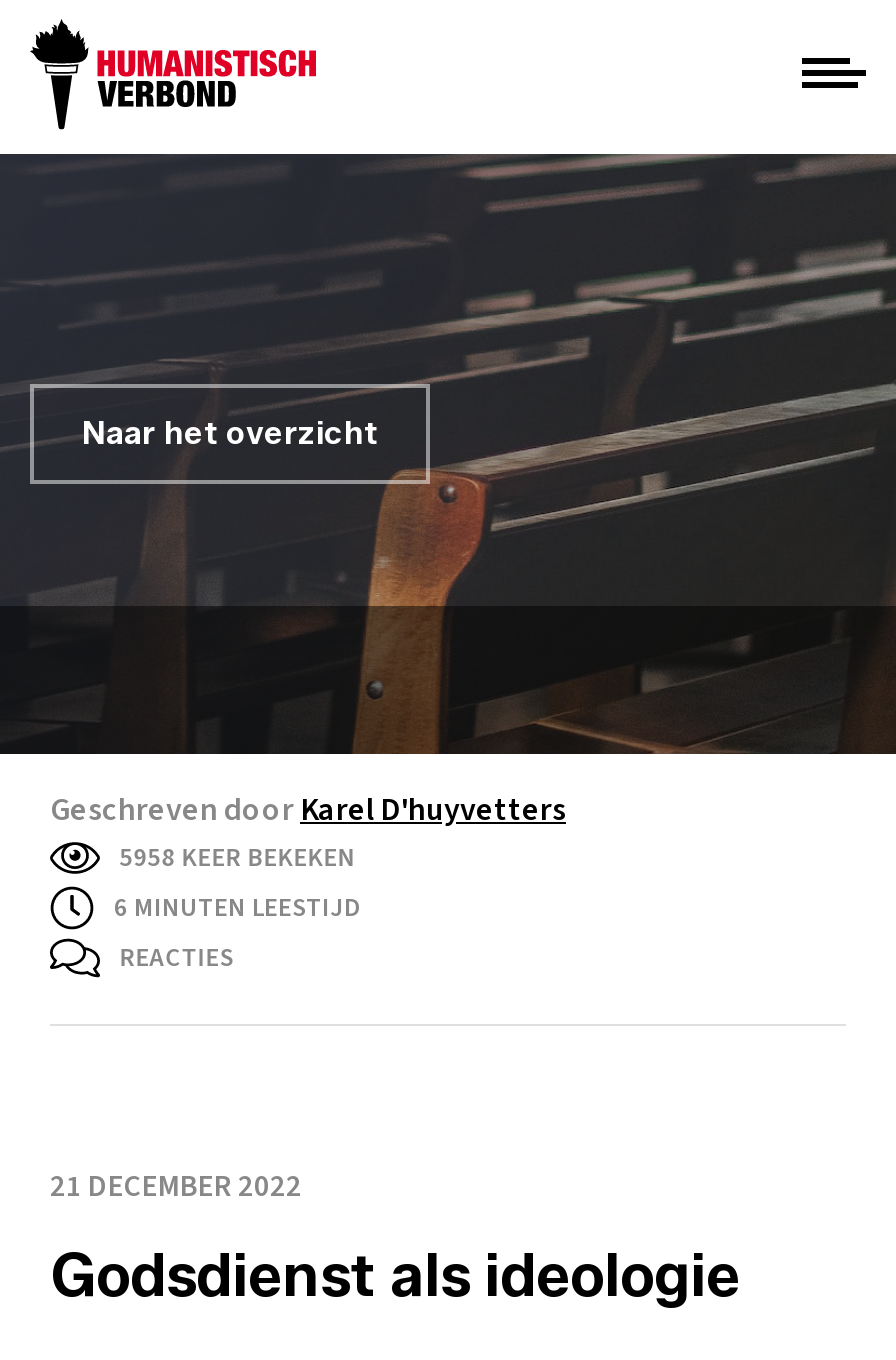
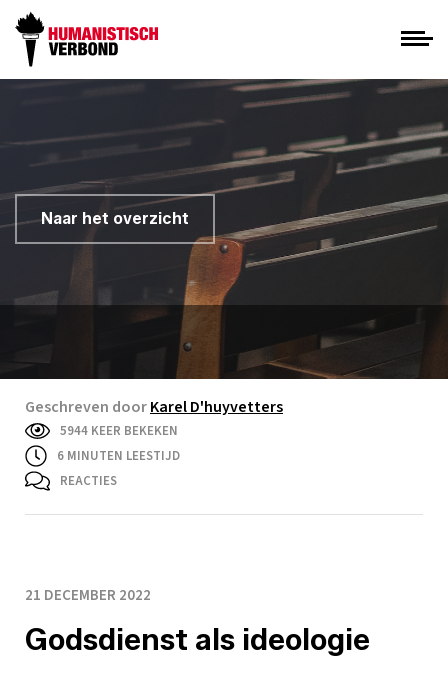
[120,840,356,876] 5958 KEER BEKEKEN -> [60,422,178,440] 5944 KEER BEKEKEN

